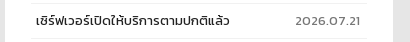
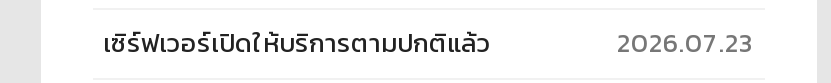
[294,11,359,30] 2026.07.21 -> [617,23,753,61] 2026.07.23

